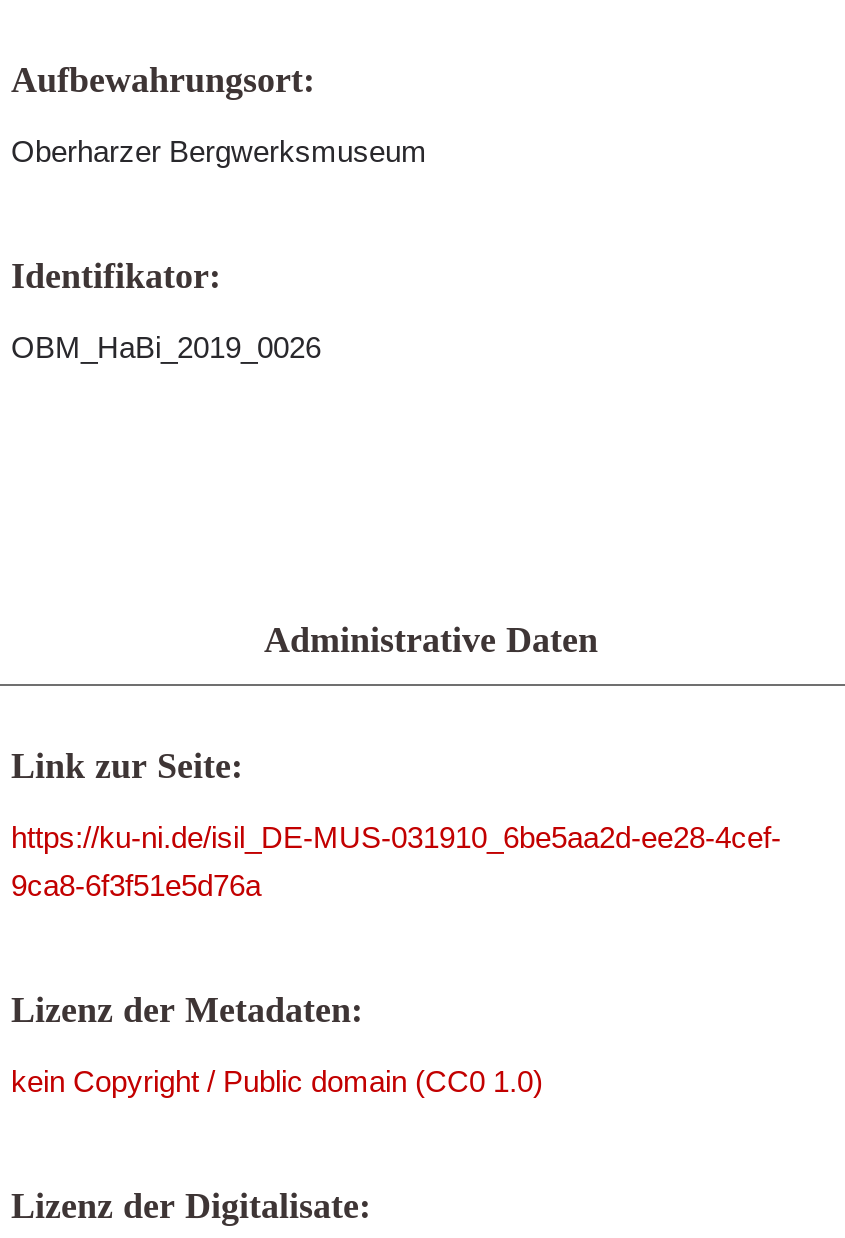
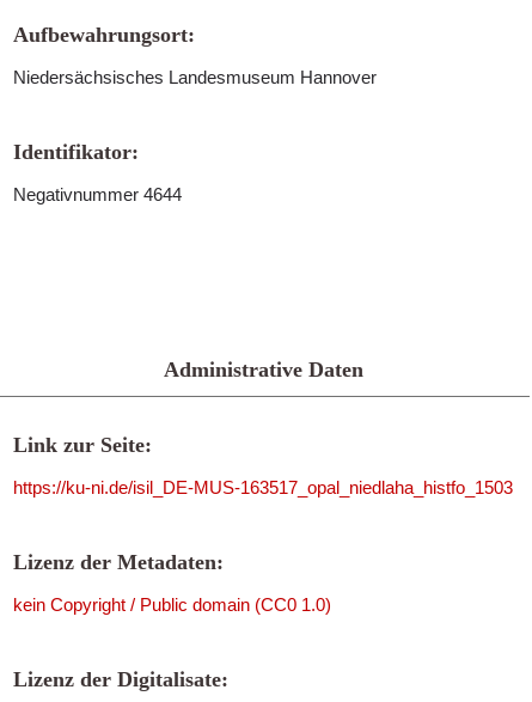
[11,134,427,168] Oberharzer Bergwerksmuseum -> [13,67,377,87] Niedersächsisches Landesmuseum Hannover
[11,330,321,364] OBM_HaBi_2019_0026 -> [13,184,182,205] Negativnummer 4644
[11,820,781,902] https://ku-ni.de/isil_DE-MUS-031910_6be5aa2d-ee28-4cef- | 9ca8-6f3f51e5d76a -> [13,477,513,497] https://ku-ni.de/isil_DE-MUS-163517_opal_niedlaha_histfo_1503

